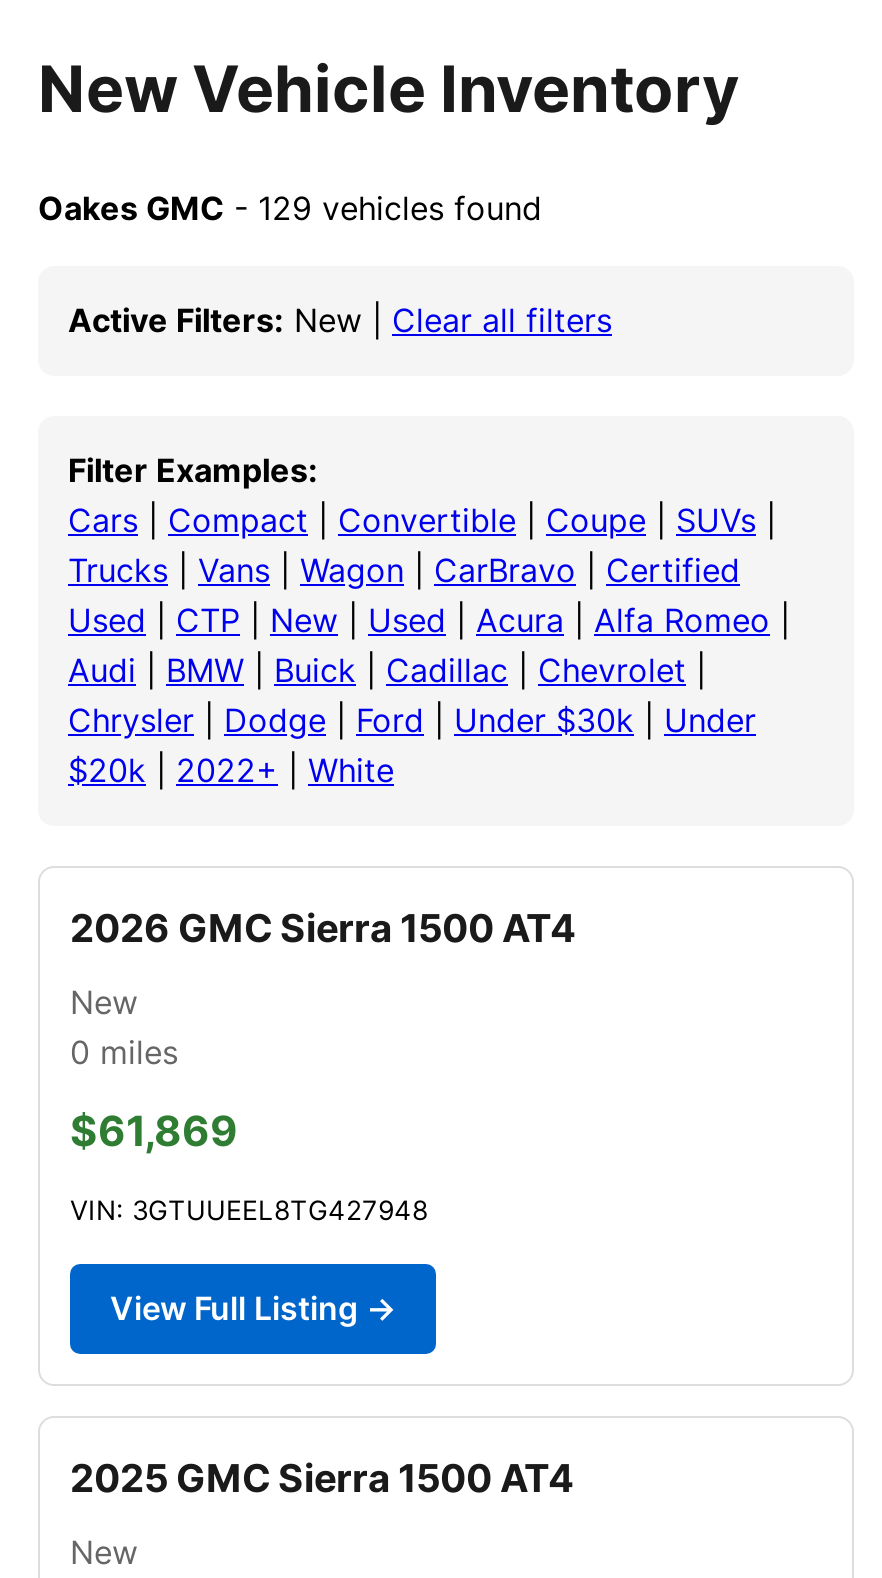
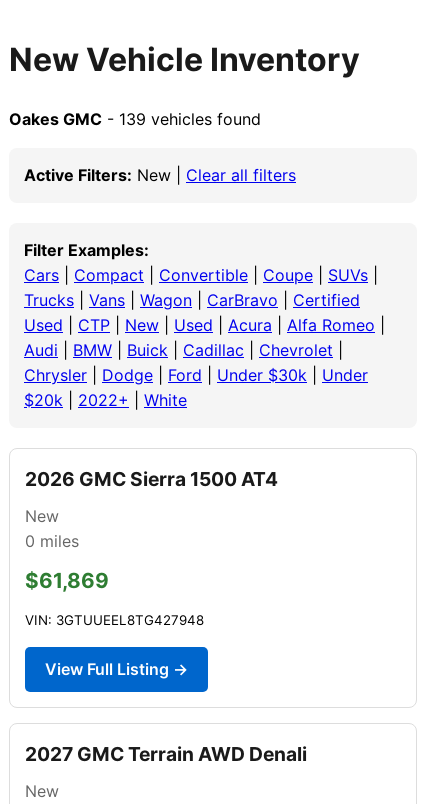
[38,188,542,228] Oakes GMC - 129 vehicles found -> [9,109,261,129] Oakes GMC - 139 vehicles found
[70,1454,574,1502] 2025 GMC Sierra 1500 AT4 -> [25,742,307,766] 2027 GMC Terrain AWD Denali

